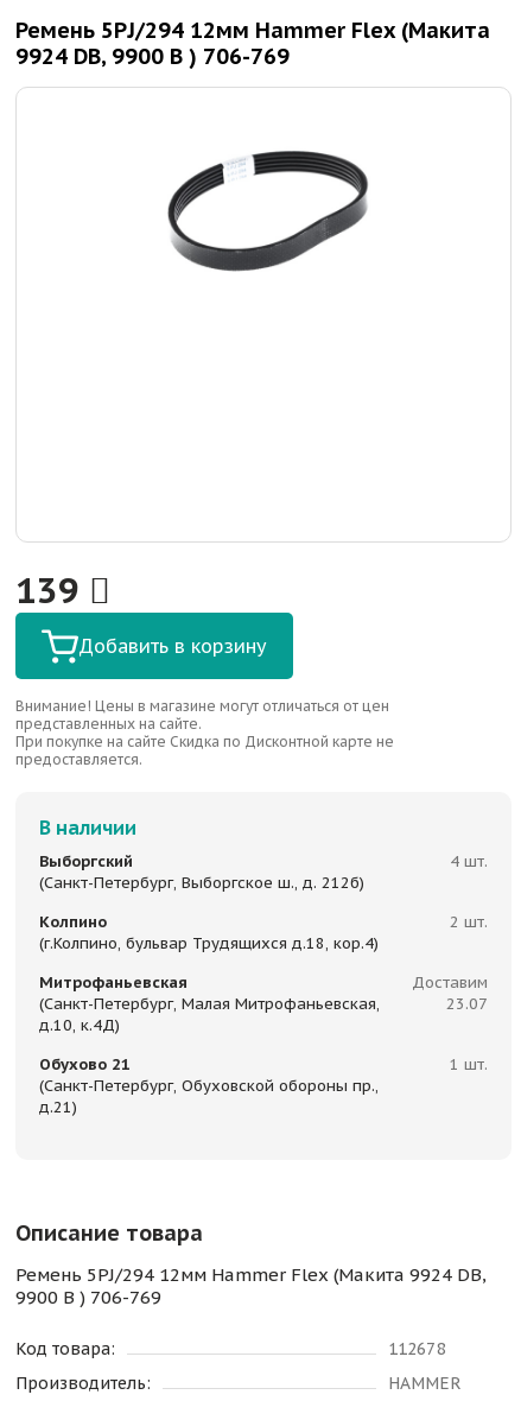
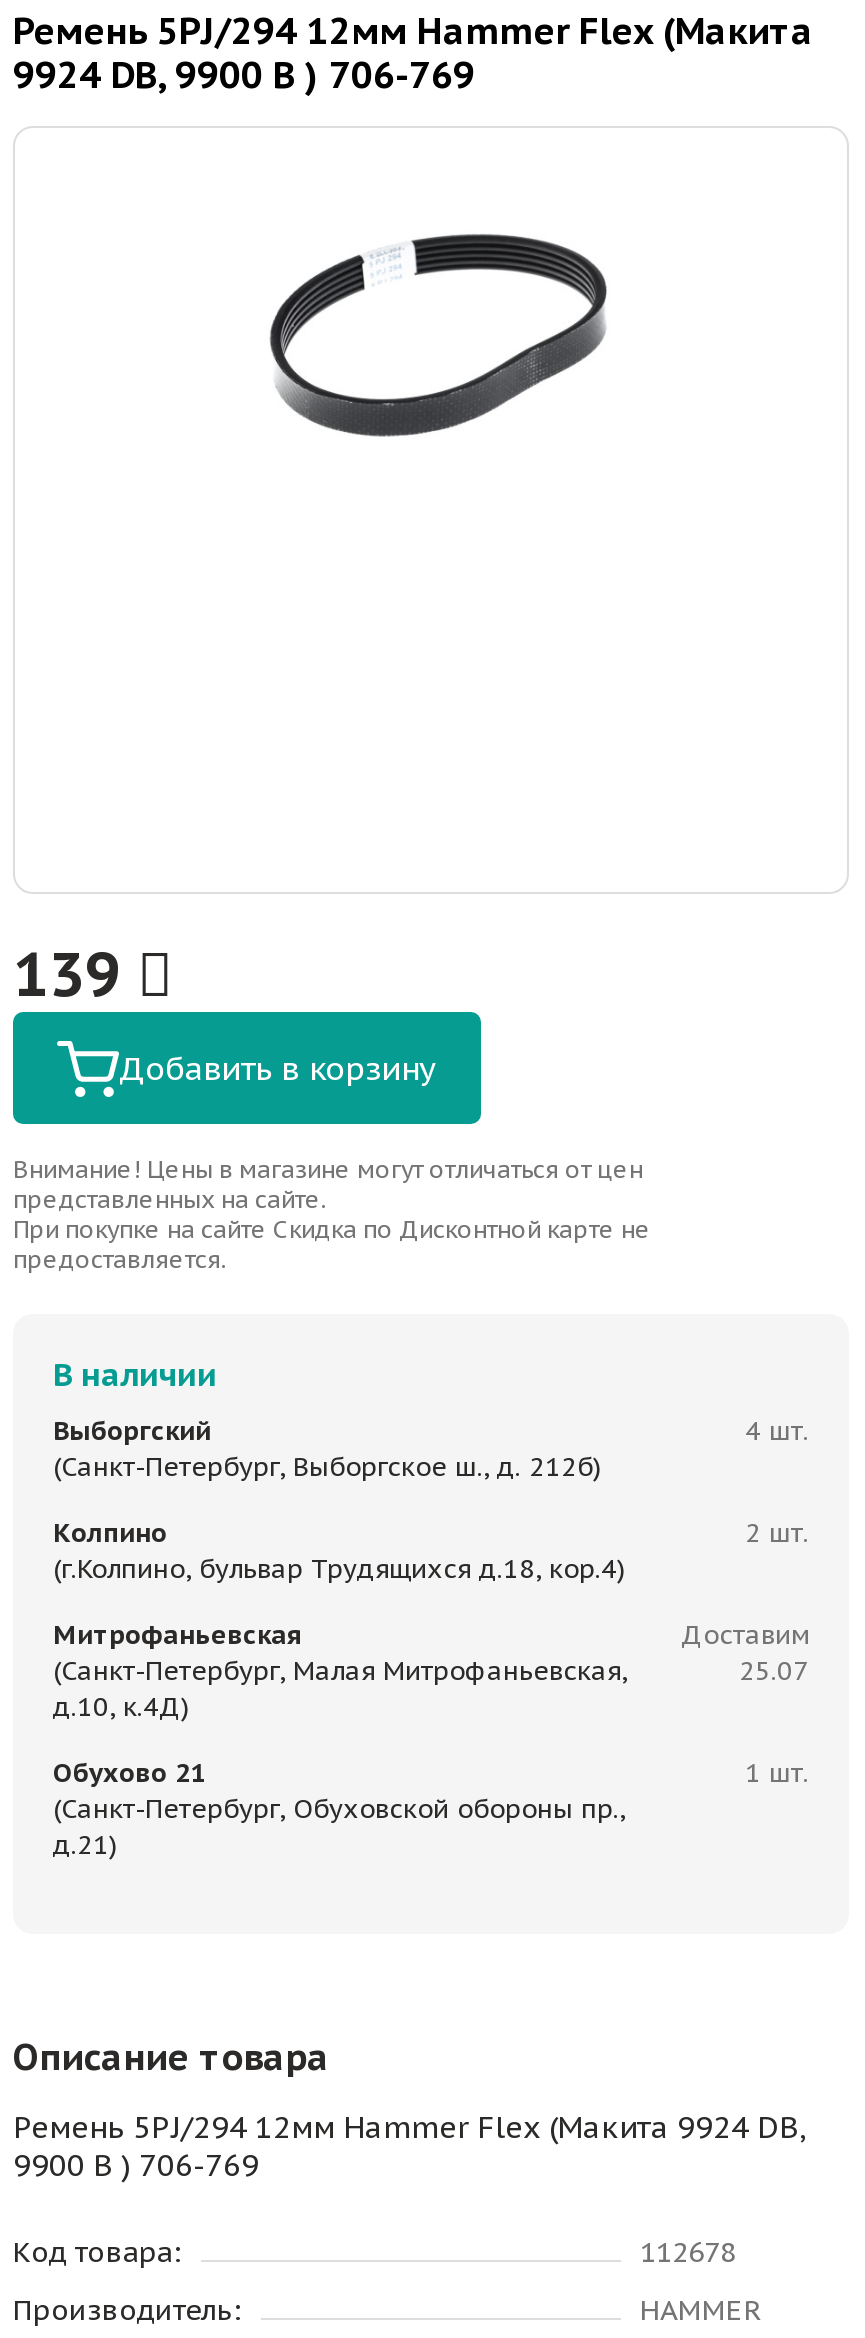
[446,994,488,1014] 23.07 -> [739,1654,809,1688] 25.07

